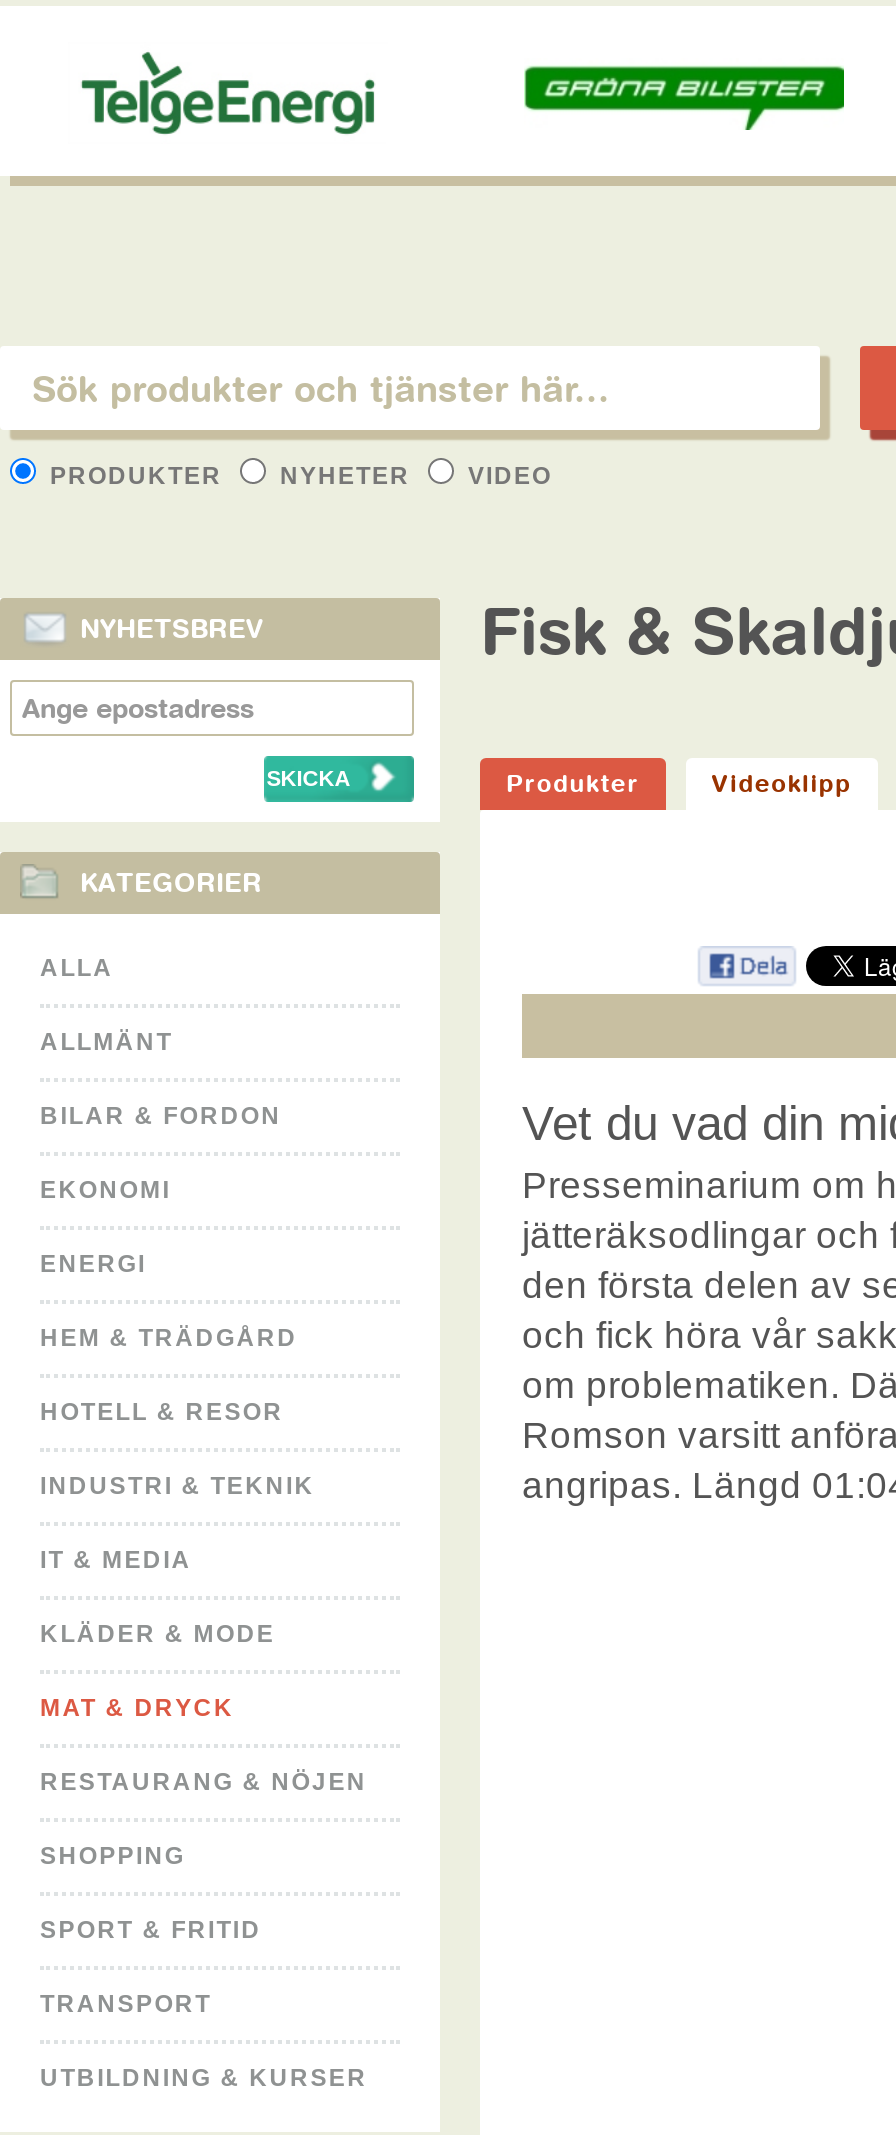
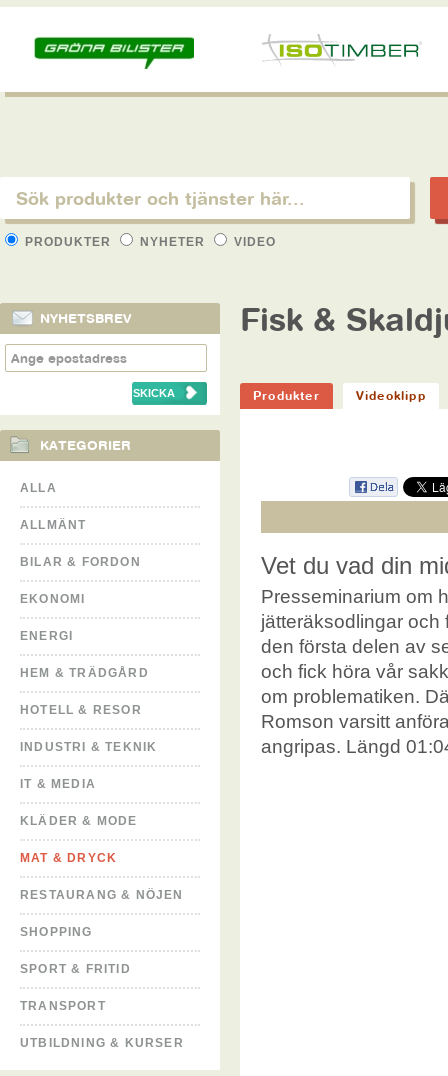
[68,50,388,136] [image] -> [33,30,195,71] [image]
[522,64,846,132] [image] -> [262,34,422,69] [image]

